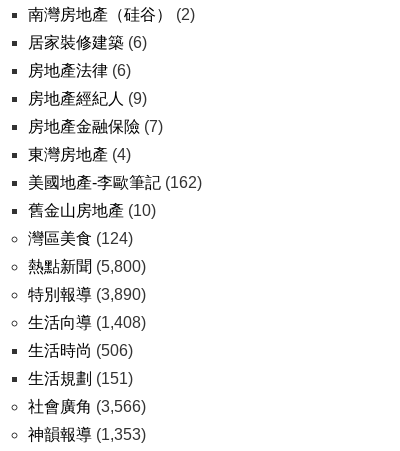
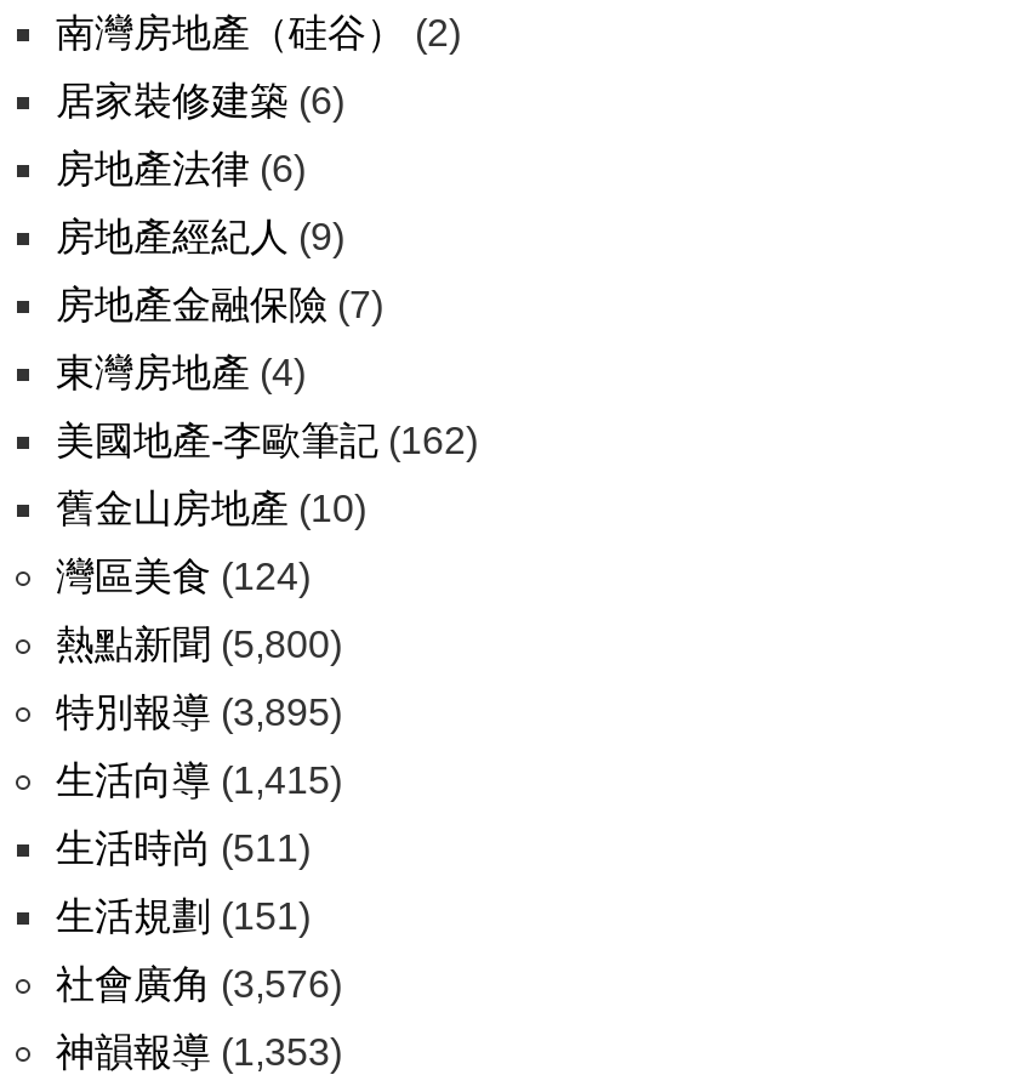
[28,286,146,303] 特別報導(3,890) -> [56,692,342,733] 特別報導(3,895)
[28,314,146,331] 生活向導(1,408) -> [56,760,342,801] 生活向導(1,415)
[28,342,133,359] 生活時尚(506) -> [56,827,311,869] 生活時尚(511)
[28,398,146,415] 社會廣角(3,566) -> [56,963,342,1005] 社會廣角(3,576)

